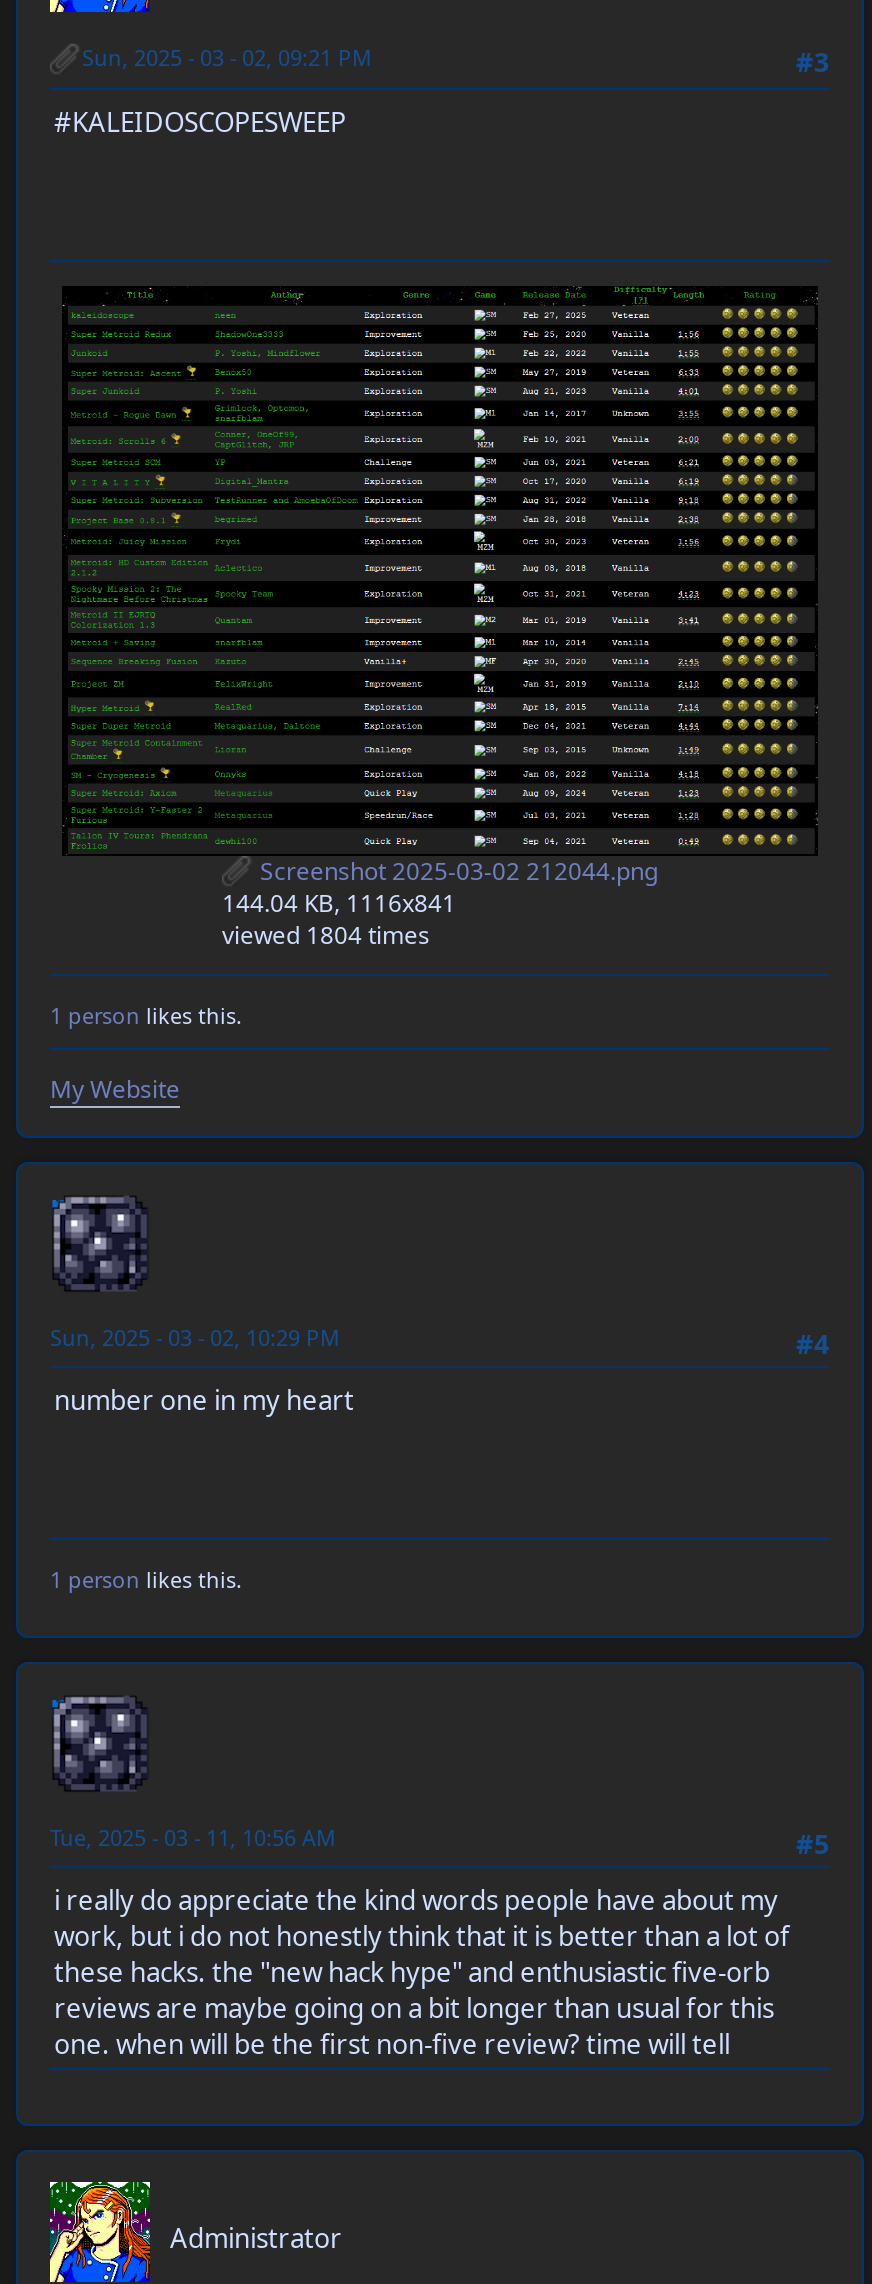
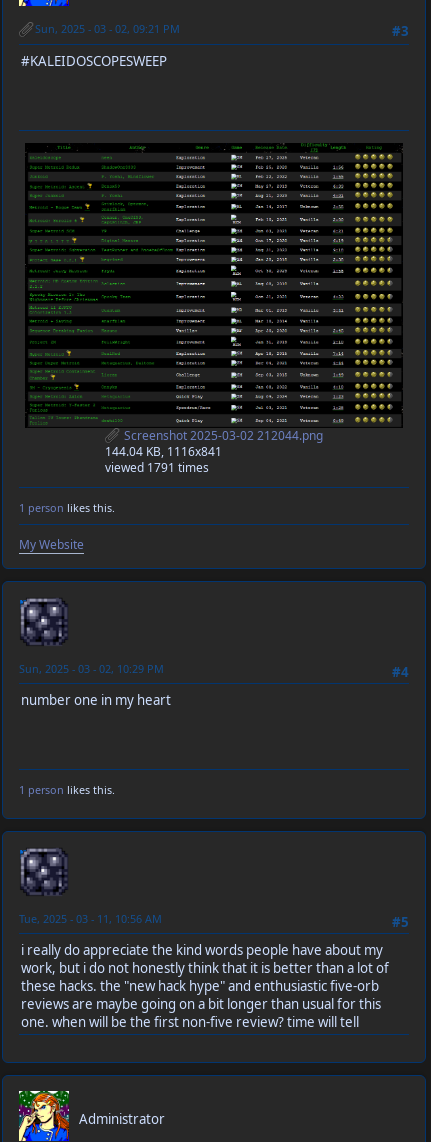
[222,919,430,953] viewed 1804 times -> [105,459,209,476] viewed 1791 times

